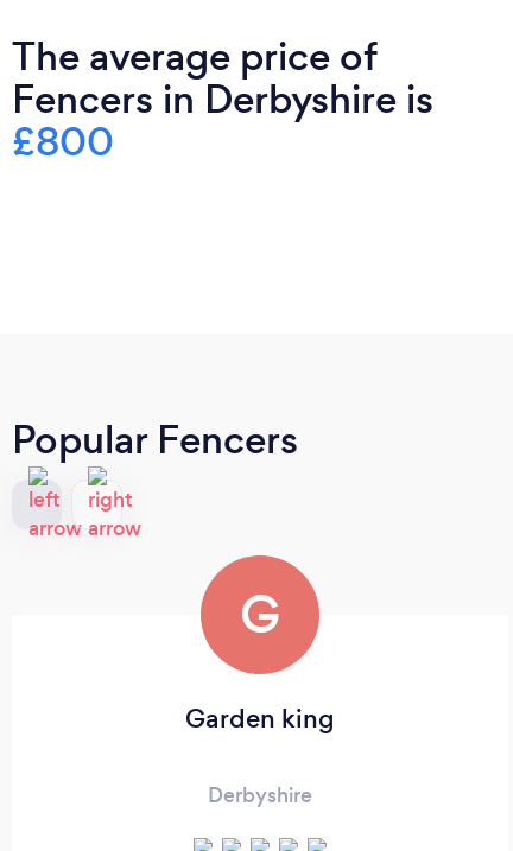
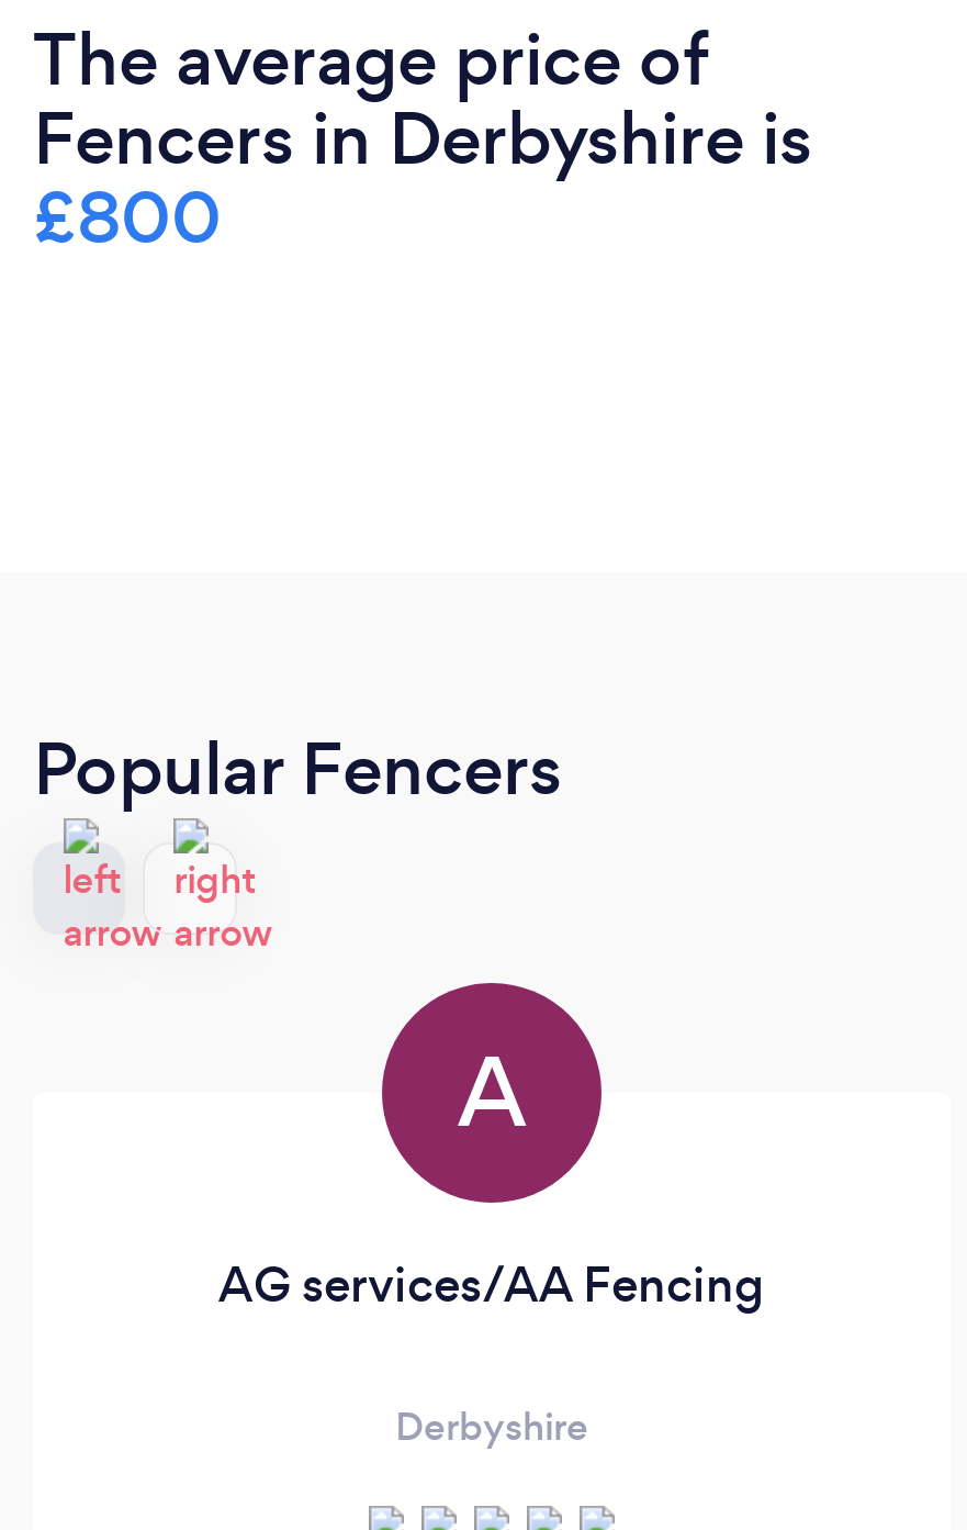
[240,579,280,650] G -> [458,1027,526,1159] A
[185,700,335,737] Garden king -> [218,1251,765,1319] AG services/AA Fencing

